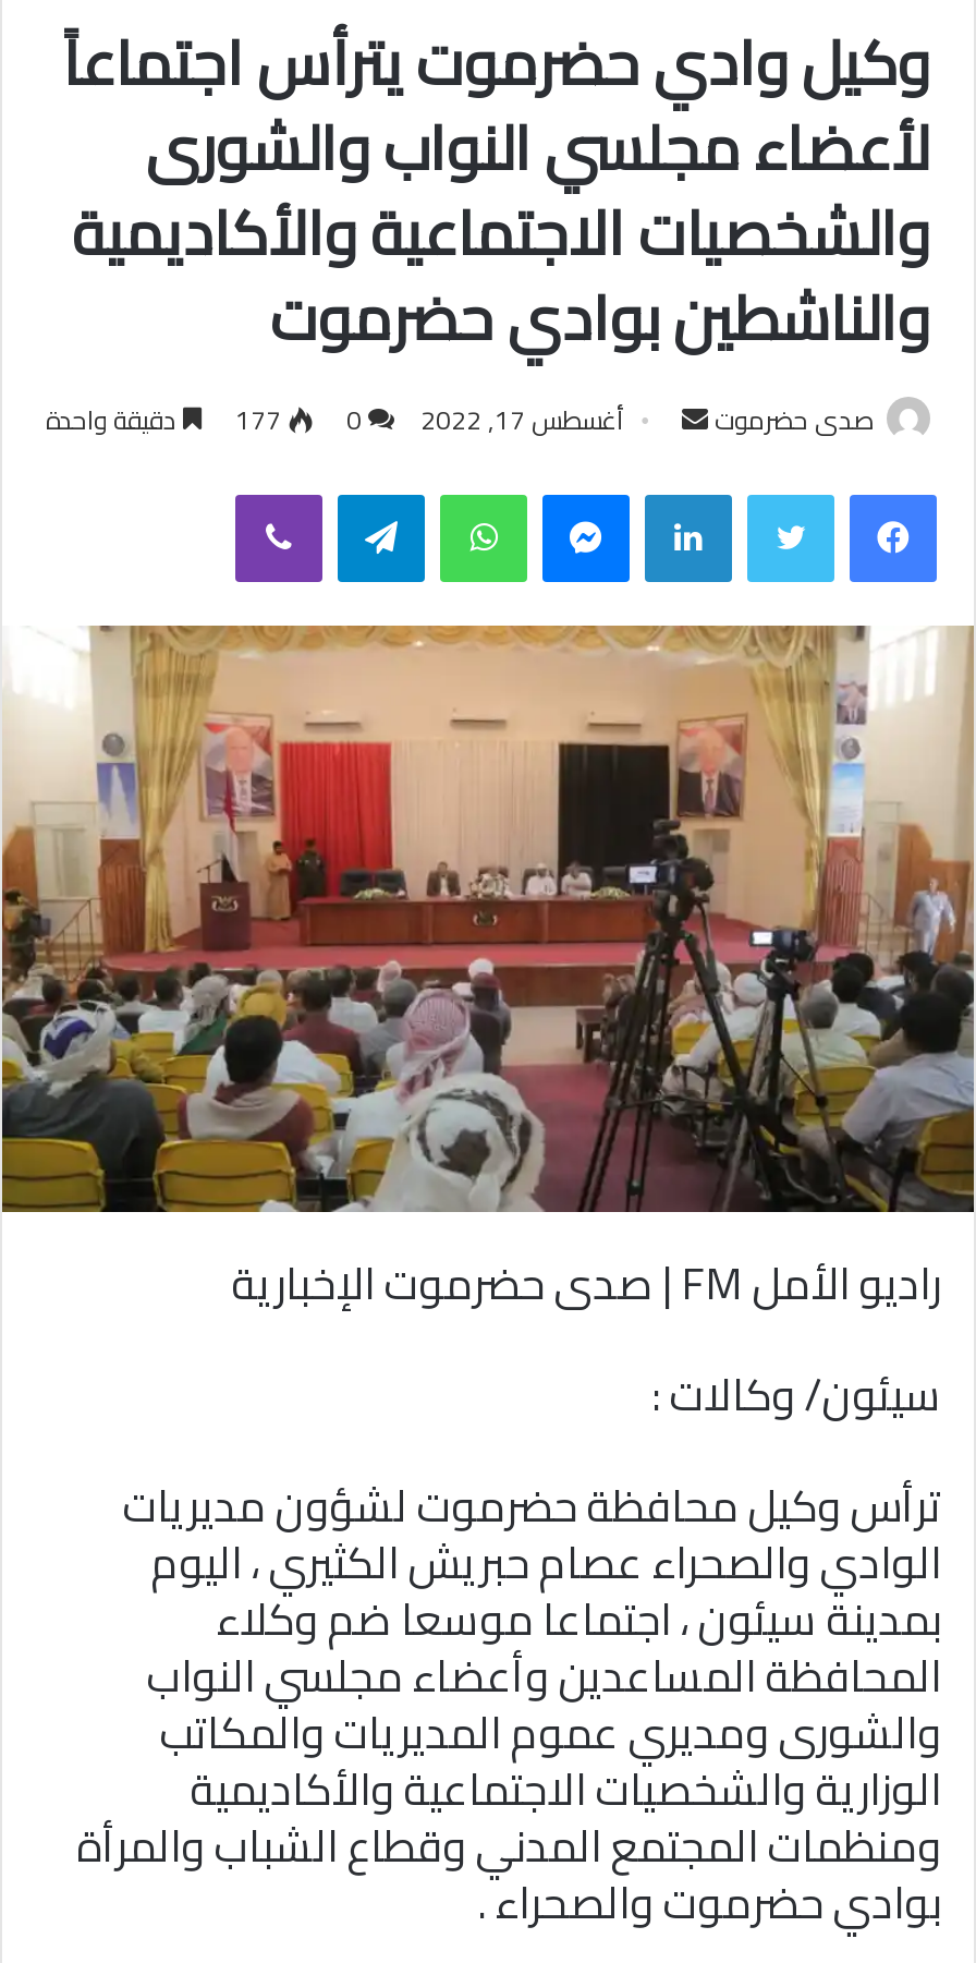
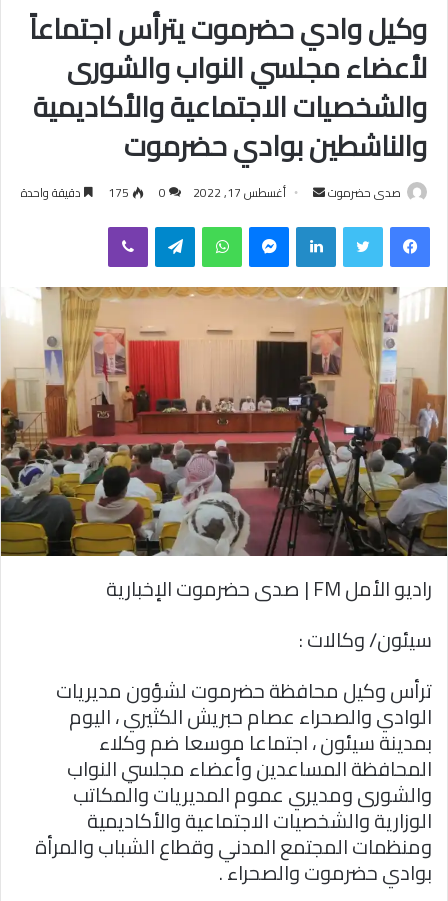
[46,395,362,445] 0 177 دقيقة واحدة -> [21,181,166,204] 0 175 دقيقة واحدة

